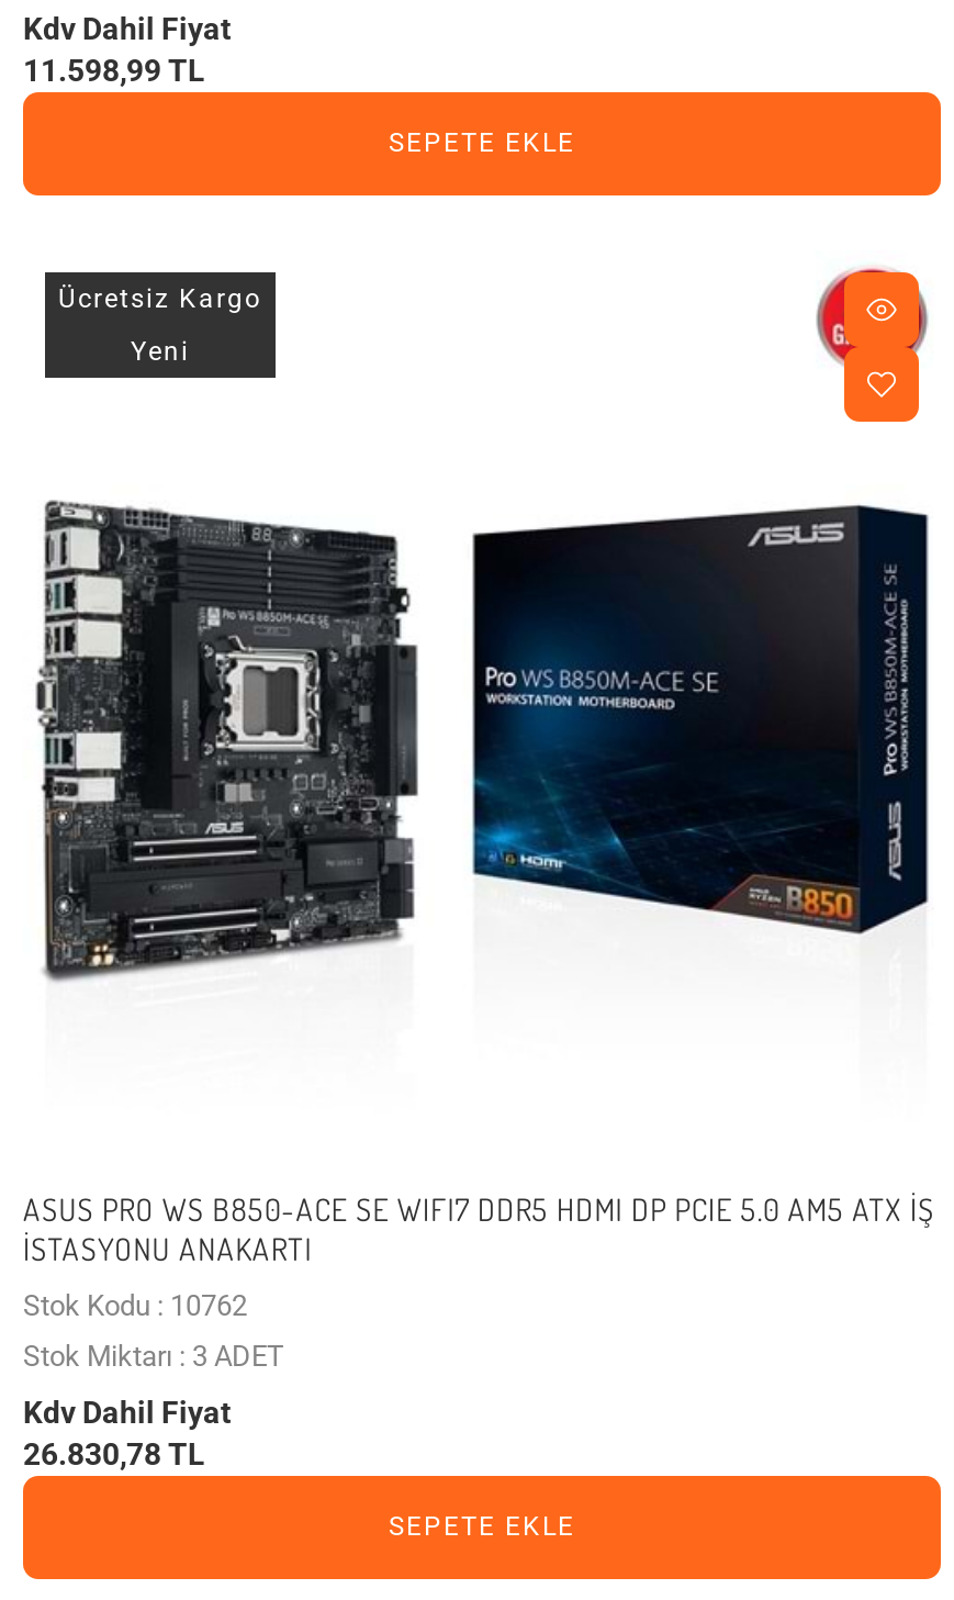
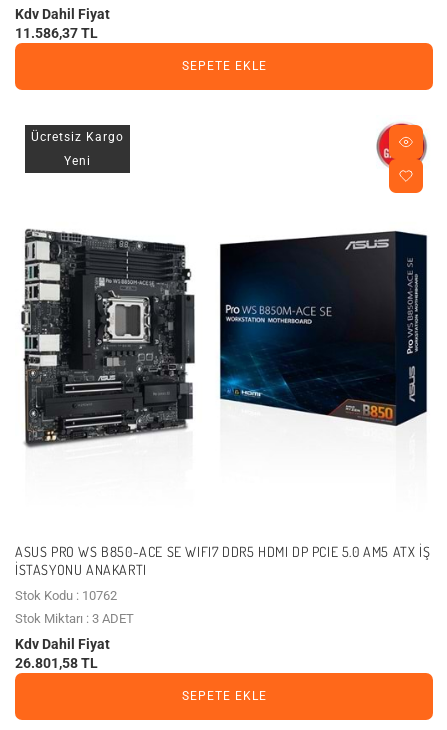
[23,53,205,88] 11.598,99 TL -> [15,25,98,41] 11.586,37 TL
[23,1436,205,1472] 26.830,78 TL -> [15,655,98,671] 26.801,58 TL

